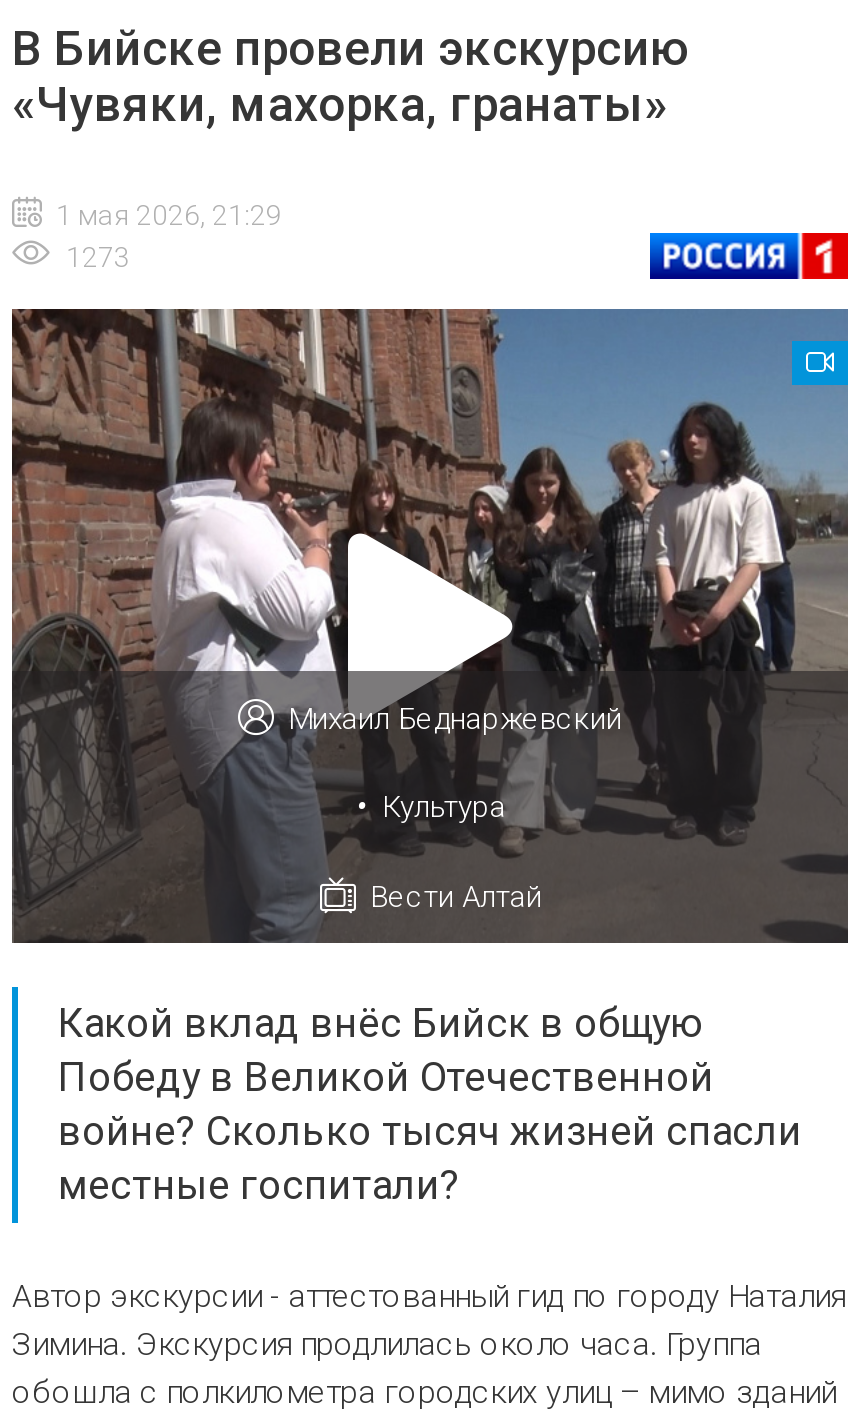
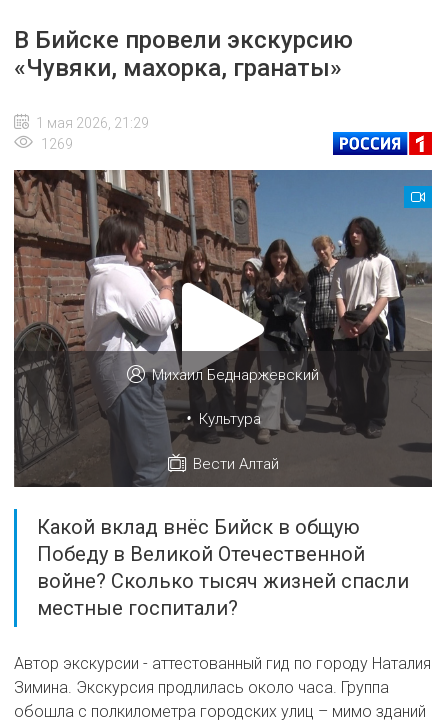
[60,241,130,273] 1273 -> [38,136,73,152] 1269

